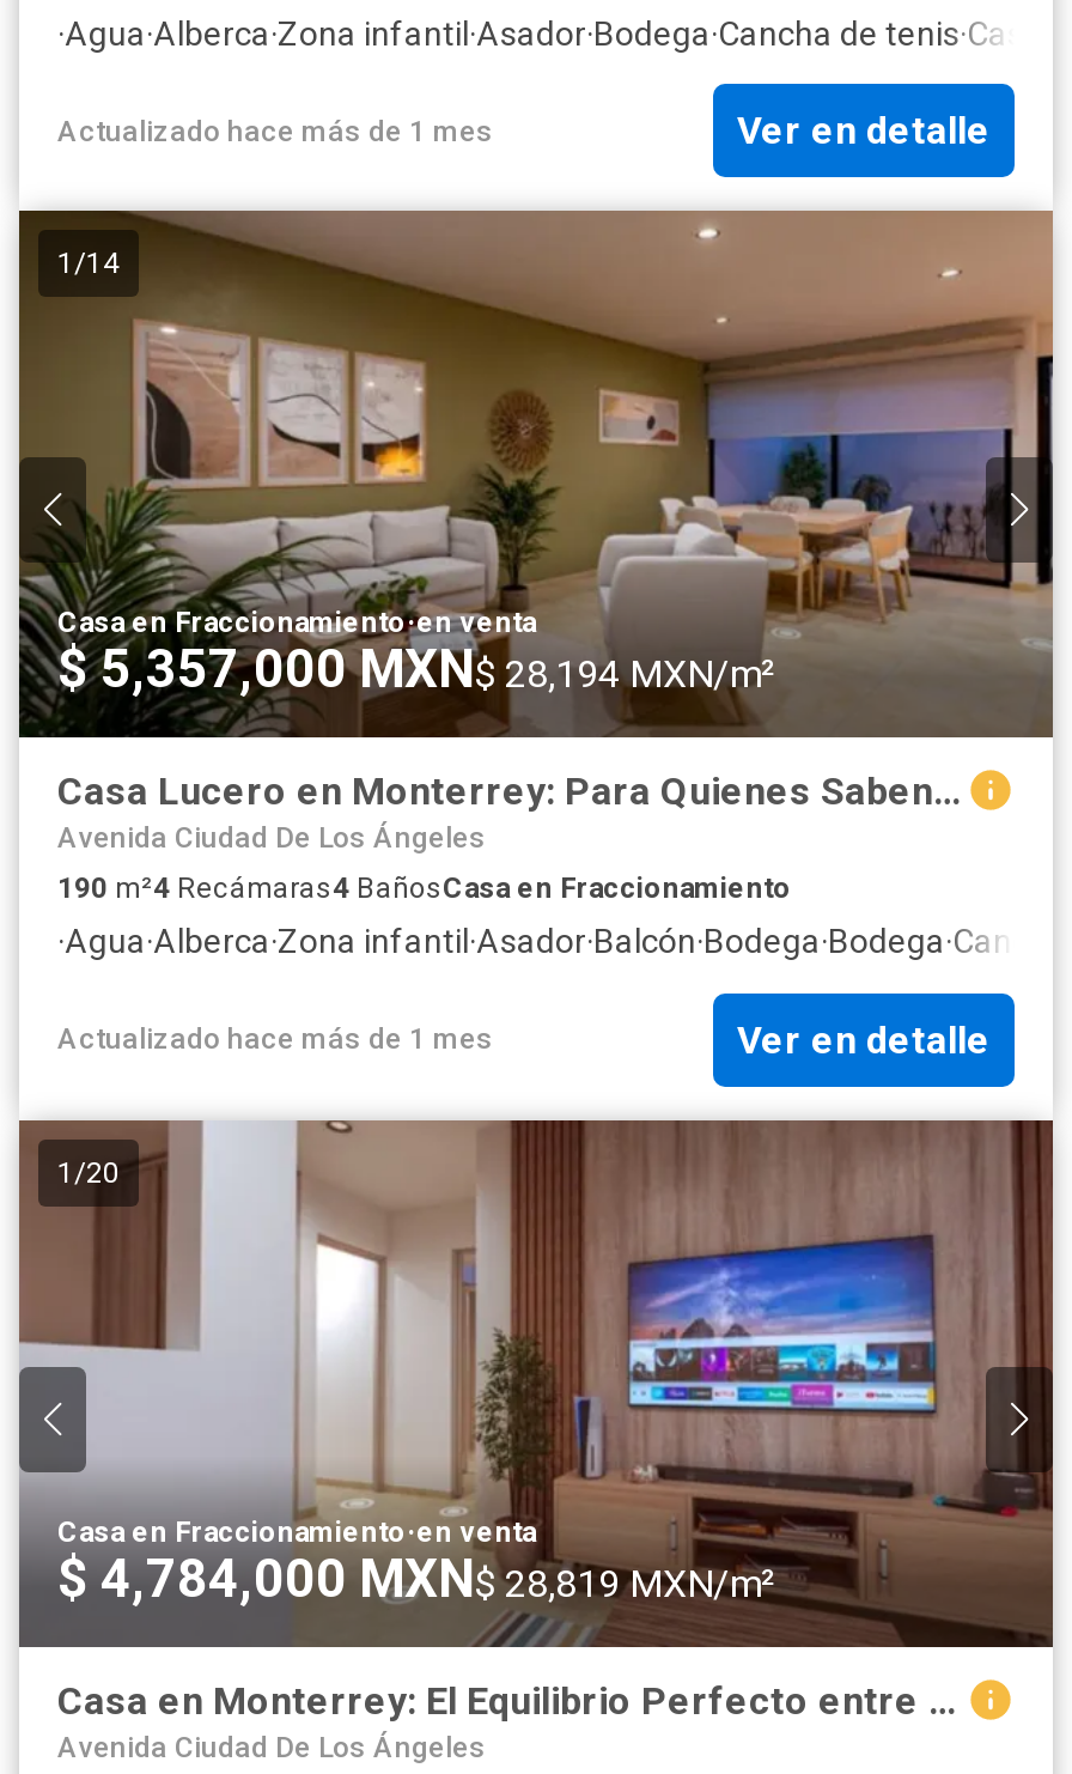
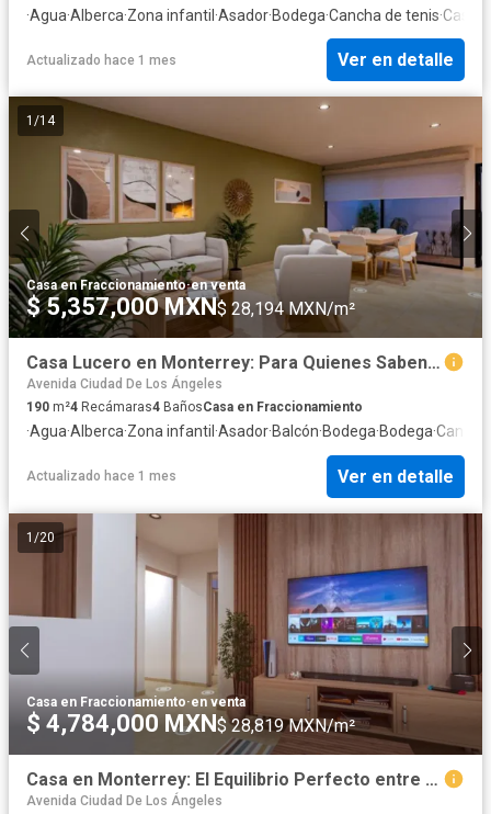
[57,114,493,147] Actualizado hace más de 1 mes -> [26,52,176,68] Actualizado hace 1 mes
[57,1023,493,1056] Actualizado hace más de 1 mes -> [26,469,176,484] Actualizado hace 1 mes

